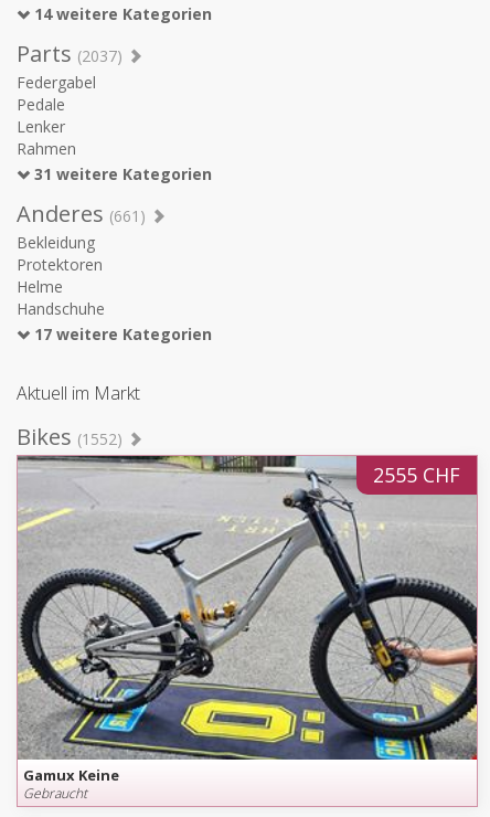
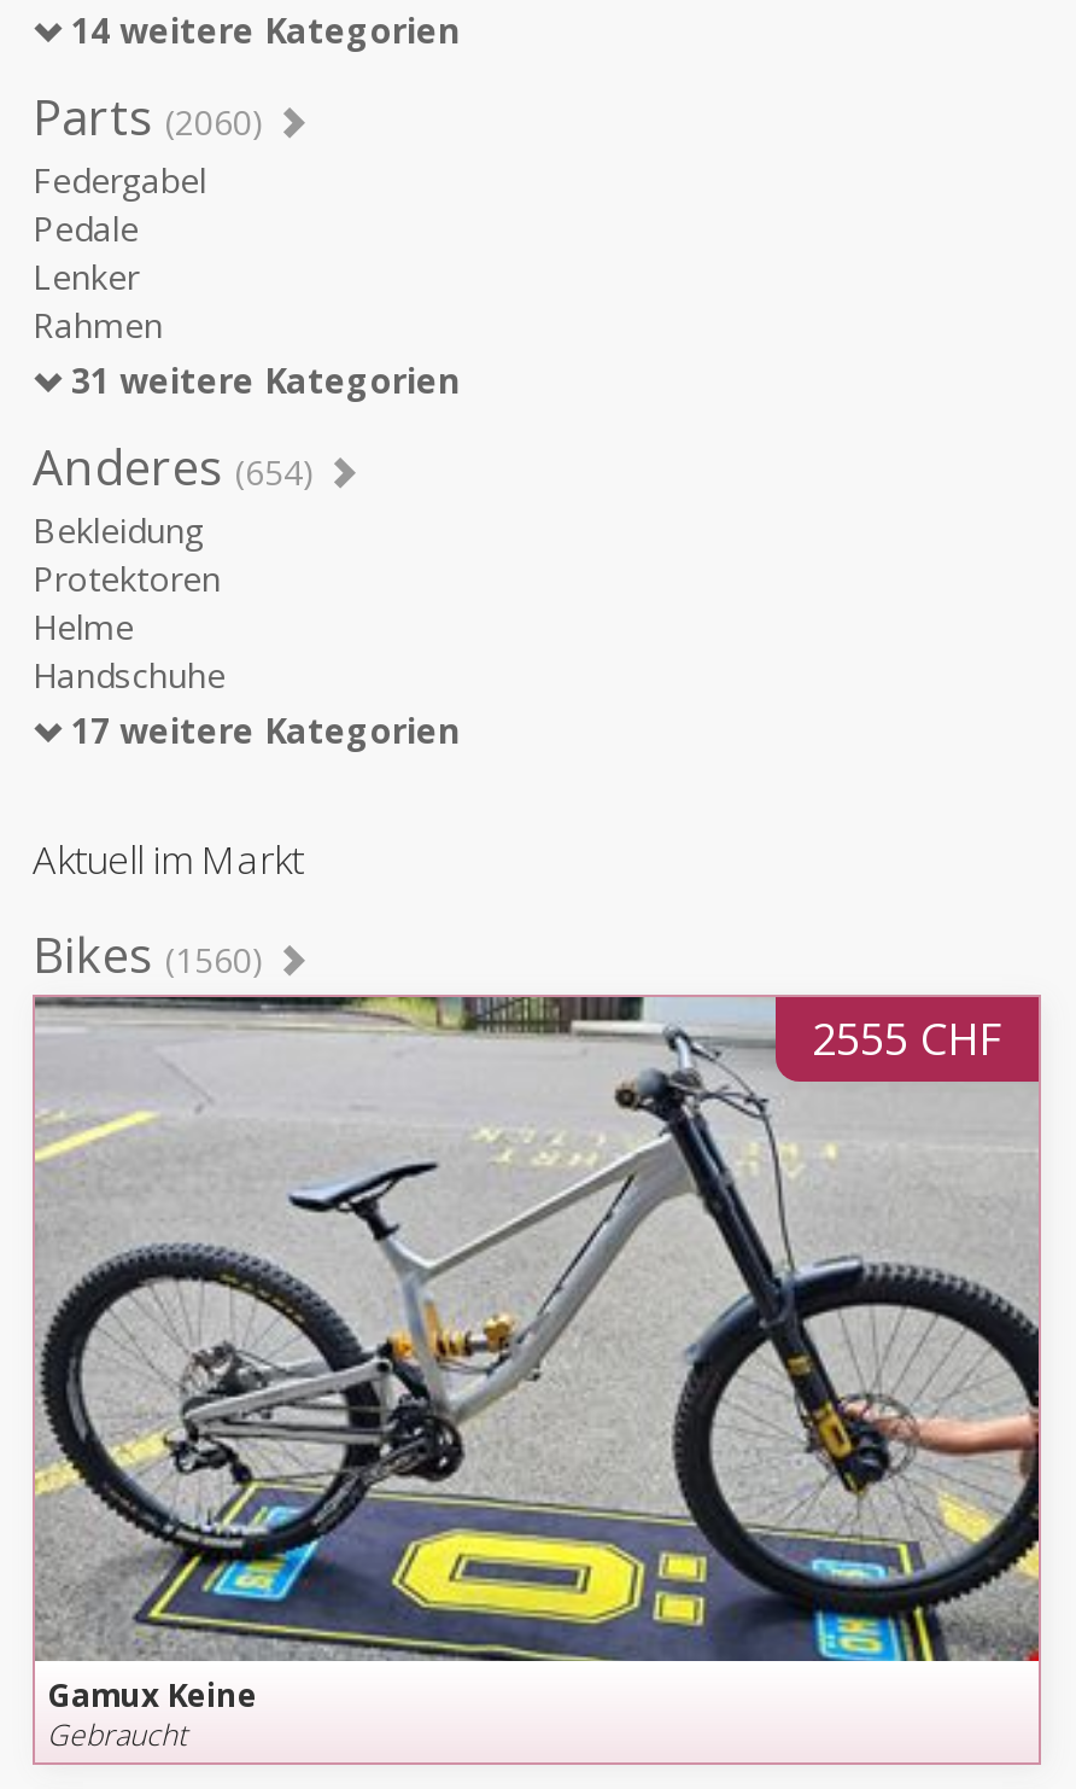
[17,39,122,68] Parts (2037) -> [33,85,264,150] Parts (2060)
[17,199,146,229] Anderes (661) -> [33,435,315,500] Anderes (654)
[17,422,122,452] Bikes (1552) -> [33,922,264,987] Bikes (1560)

